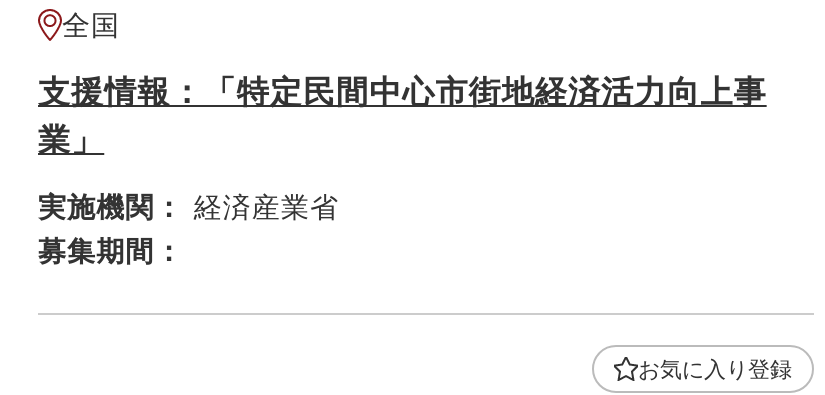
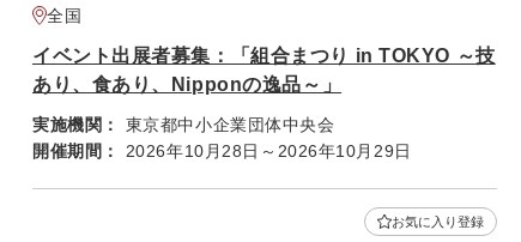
[38,75,767,157] 支援情報：「特定民間中心市街地経済活力向上事 | 業」 -> [32,46,495,95] イベント出展者募集：「組合まつり in TOKYO ～技 | あり、食あり、Nipponの逸品～」
[38,191,339,267] 実施機関： 経済産業省 | 募集期間： -> [32,115,412,161] 実施機関： 東京都中小企業団体中央会 | 開催期間： 2026年10月28日～2026年10月29日

